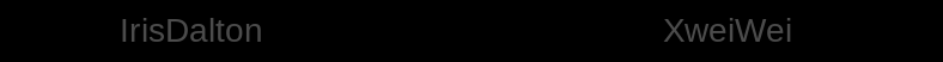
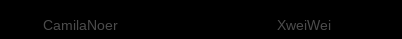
[120,11,263,49] IrisDalton -> [42,17,117,33] CamilaNoer

